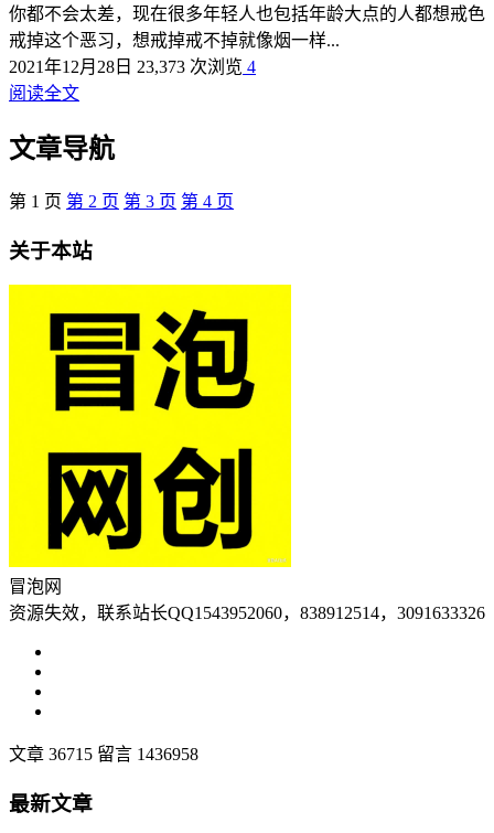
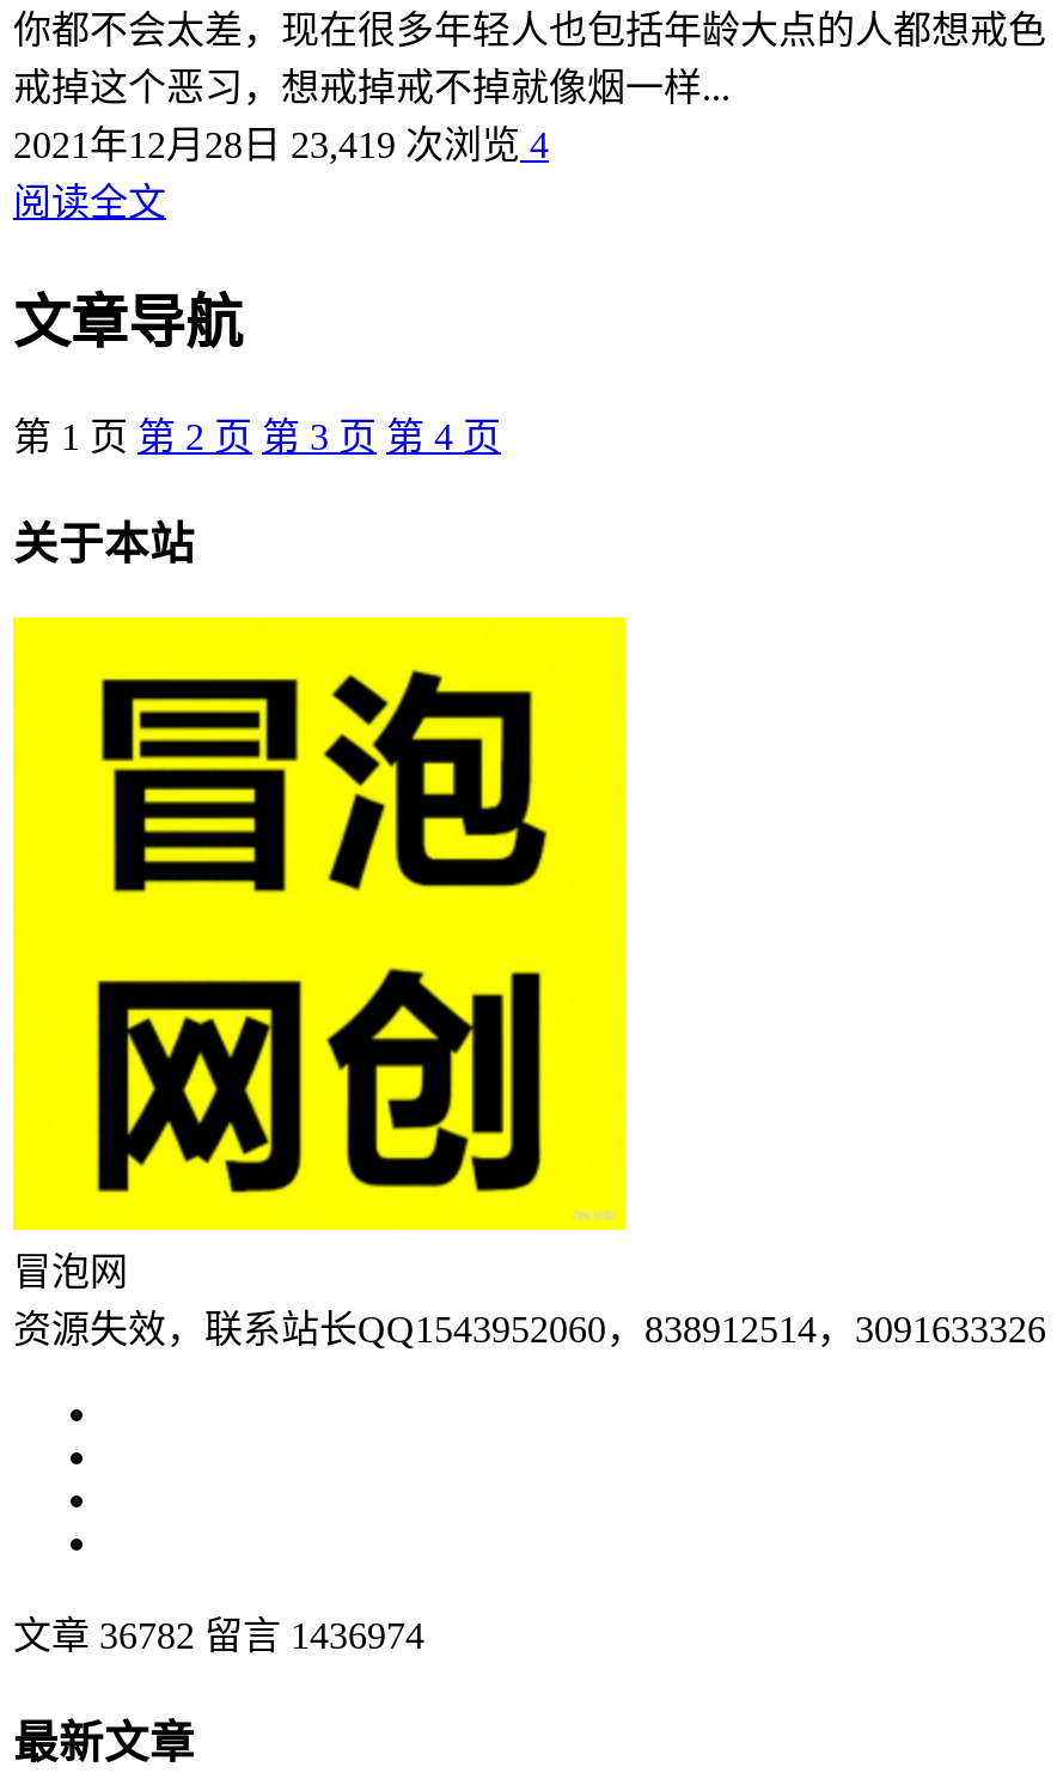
[9,57,256,76] 2021年12月28日23,373 次浏览4 -> [13,123,549,164] 2021年12月28日23,419 次浏览4
[9,745,198,763] 文章 36715 留言 1436958 -> [13,1615,424,1656] 文章 36782 留言 1436974

